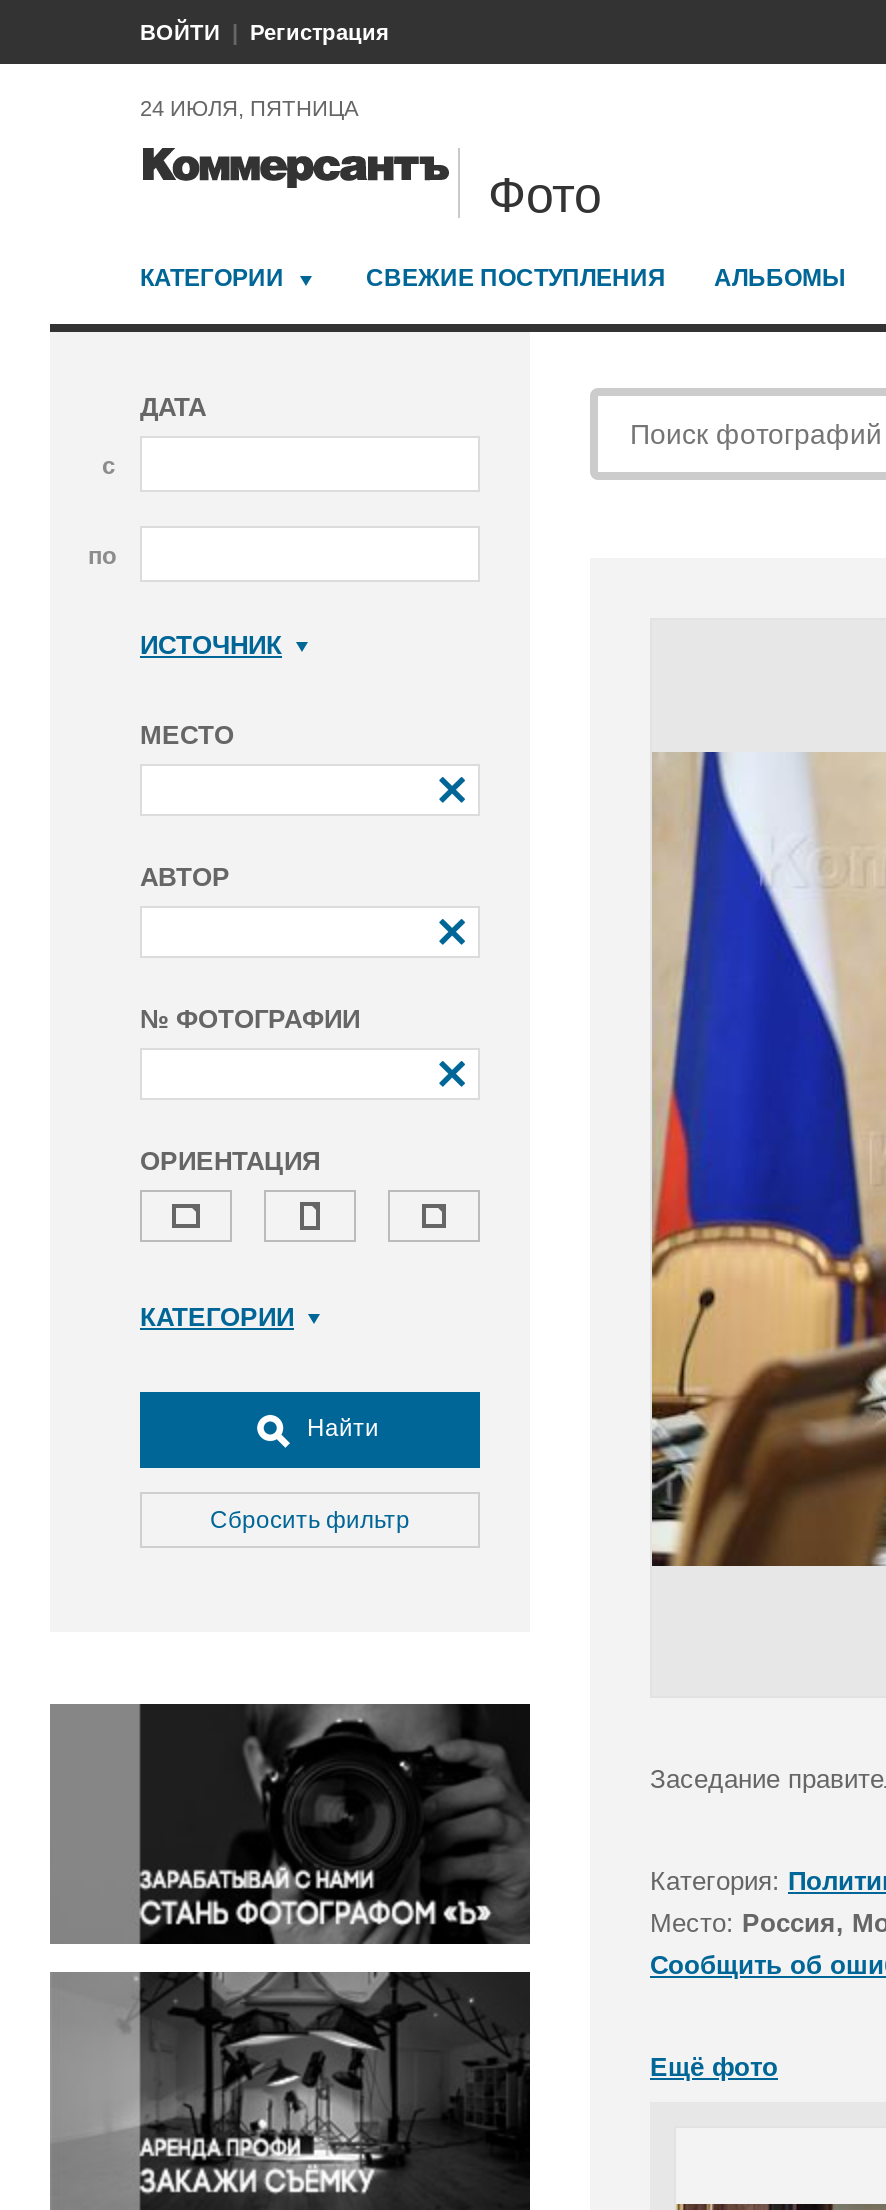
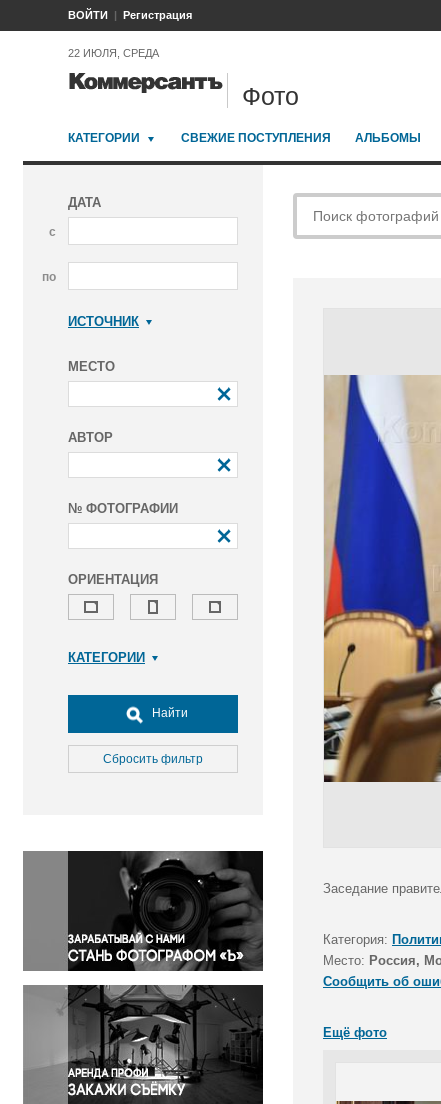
[140,96,358,120] 24 ИЮЛЯ, ПЯТНИЦА -> [68,47,159,59] 22 ИЮЛЯ, СРЕДА

